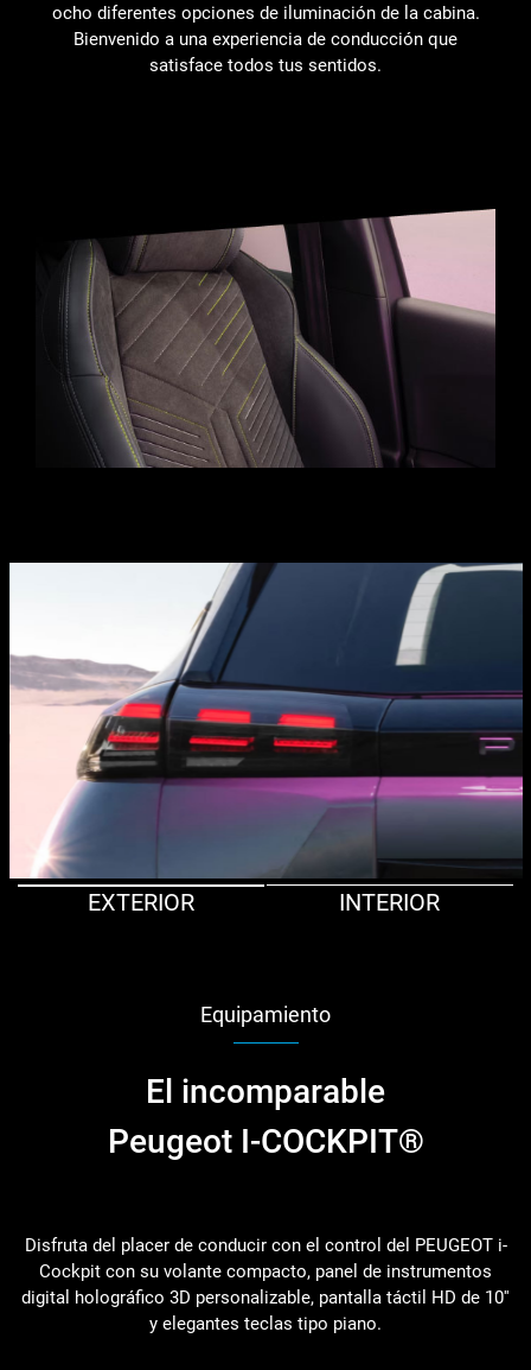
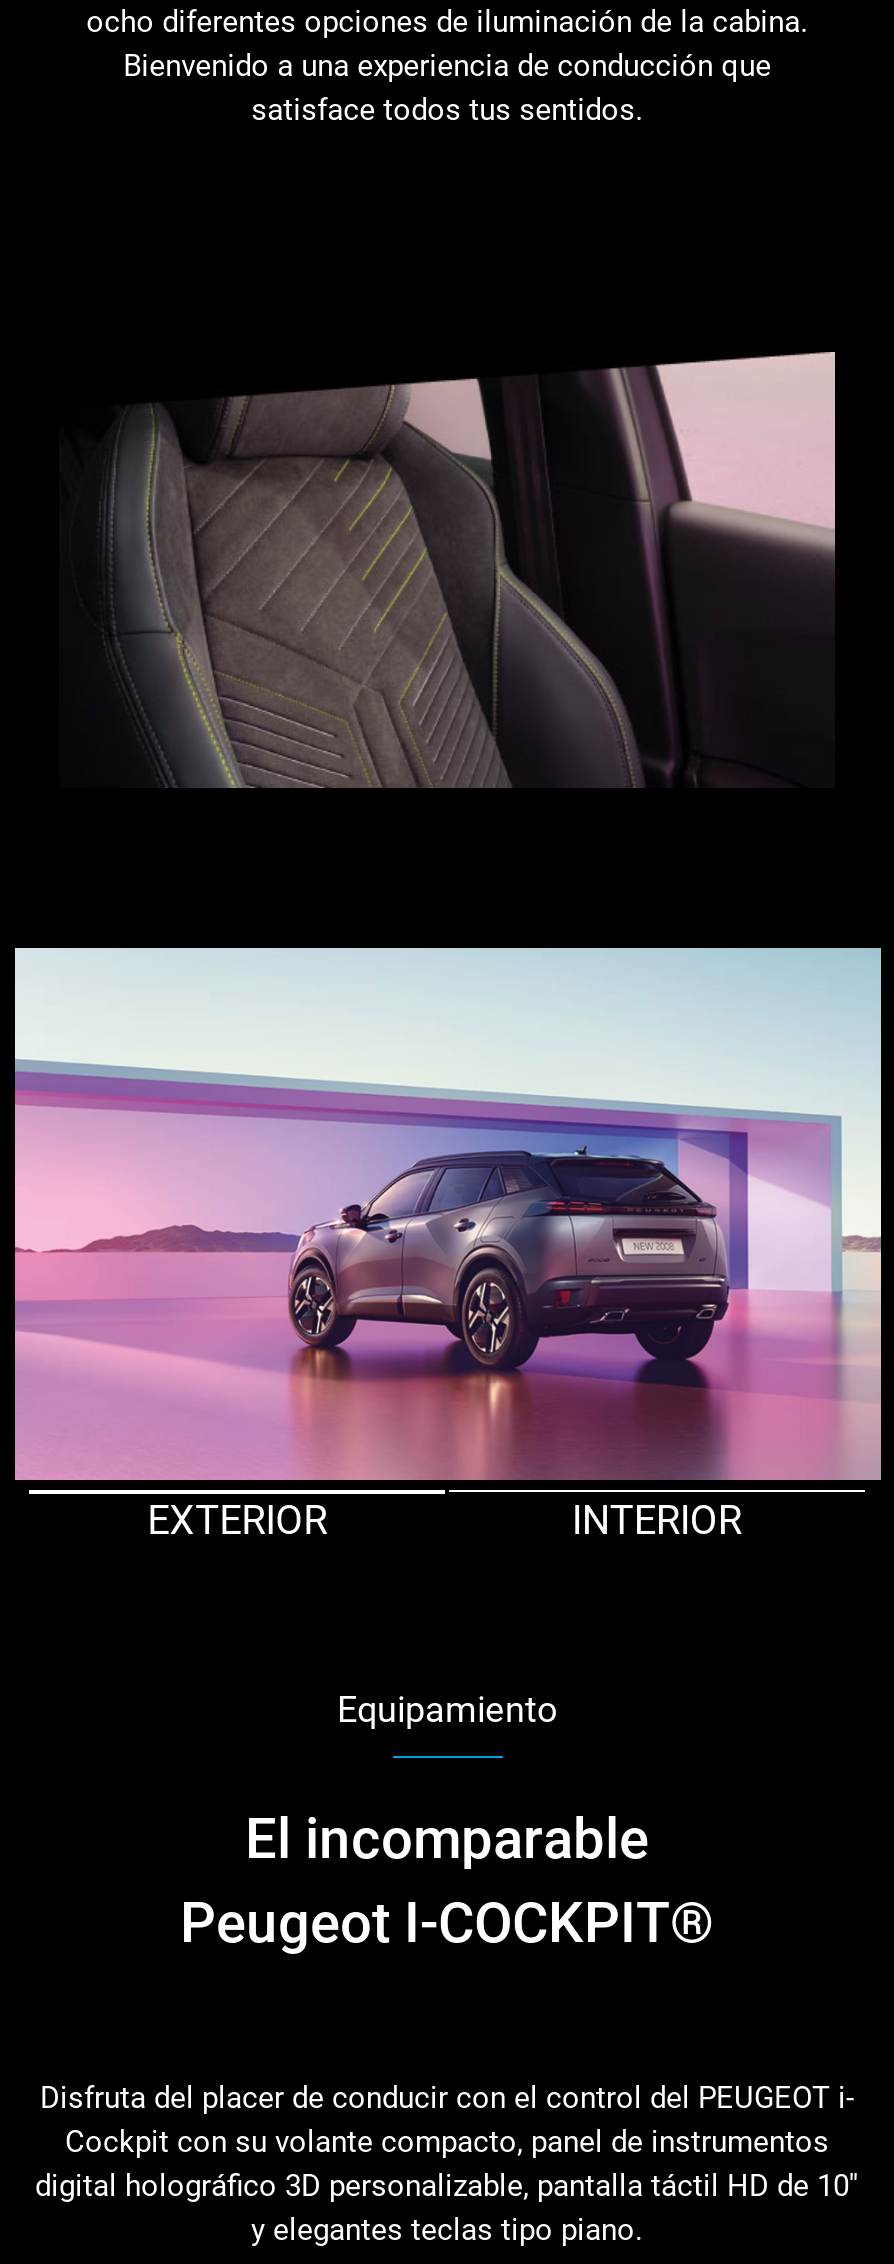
[8,563,524,879] [image] -> [13,946,883,1482] [image]

